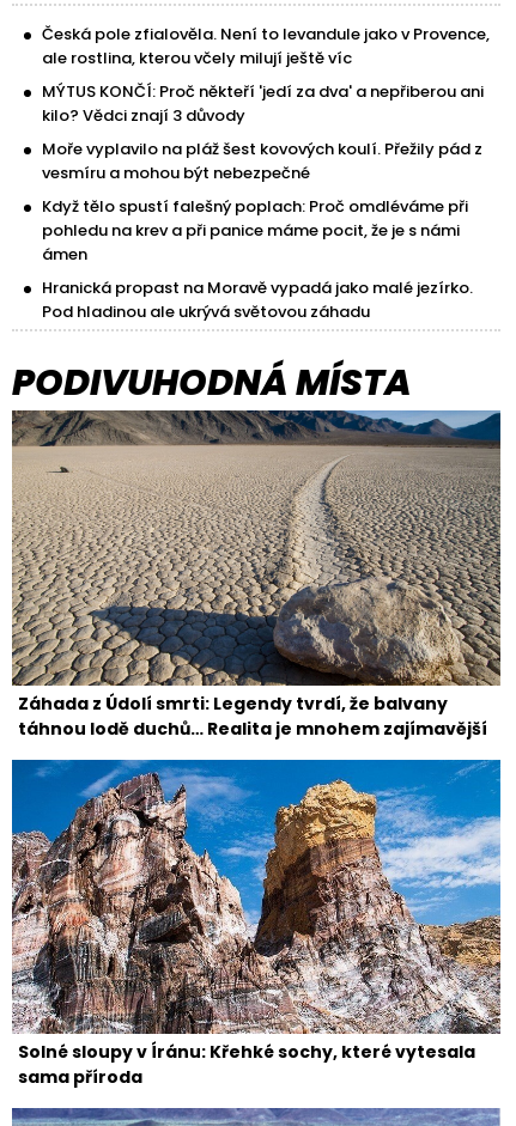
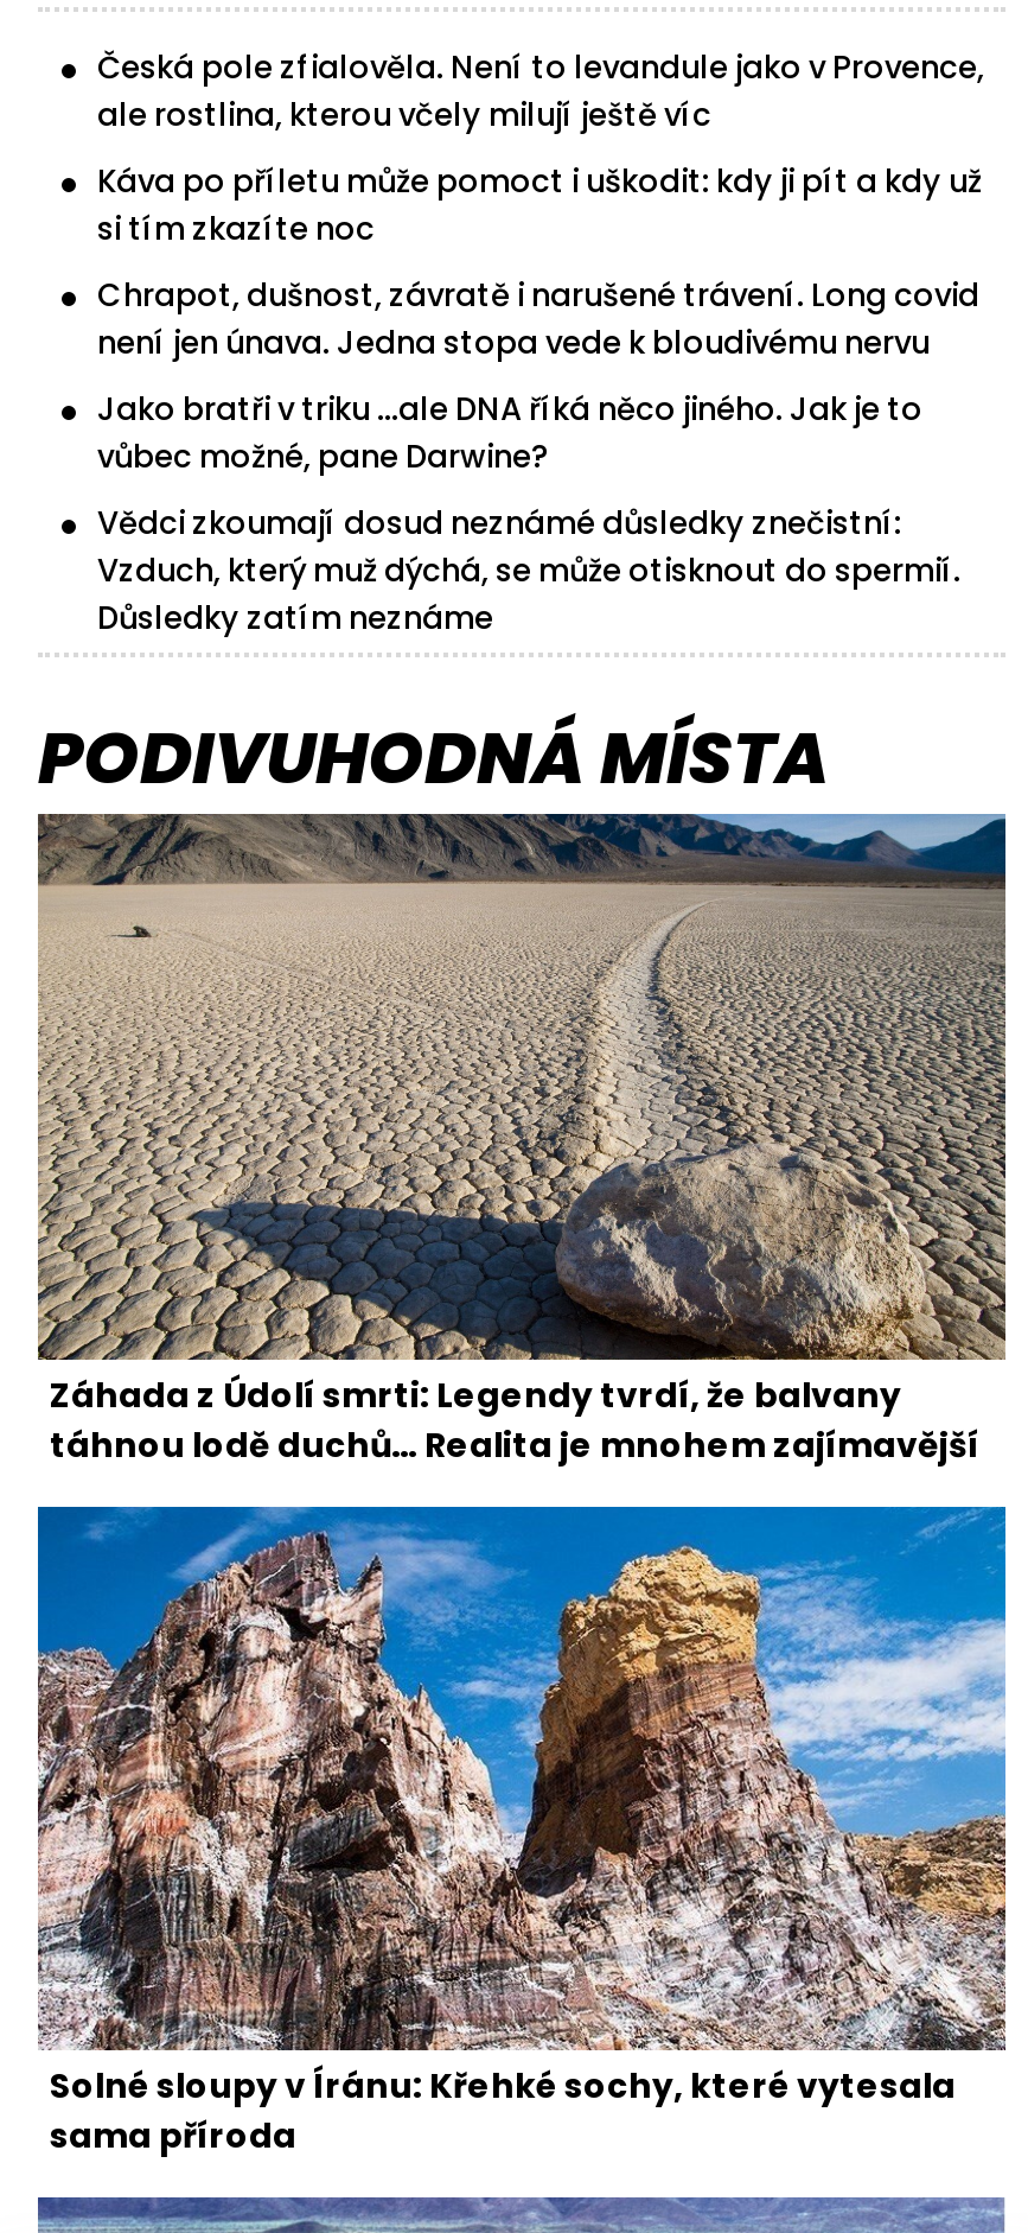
[42,80,484,127] MÝTUS KONČÍ: Proč někteří 'jedí za dva' a nepřiberou ani | kilo? Vědci znají 3 důvody -> [97,159,982,252] Káva po příletu může pomoct i uškodit: kdy ji pít a kdy už | si tím zkazíte noc
[42,138,482,184] Moře vyplavilo na pláž šest kovových koulí. Přežily pád z | vesmíru a mohou být nebezpečné -> [97,273,979,365] Chrapot, dušnost, závratě i narušené trávení. Long covid | není jen únava. Jedna stopa vede k bloudivému nervu
[42,195,468,266] Když tělo spustí falešný poplach: Proč omdléváme při | pohledu na krev a při panice máme pocit, že je s námi | ámen -> [97,387,922,479] Jako bratři v triku ...ale DNA říká něco jiného. Jak je to | vůbec možné, pane Darwine?
[42,276,473,323] Hranická propast na Moravě vypadá jako malé jezírko. | Pod hladinou ale ukrývá světovou záhadu -> [97,501,960,641] Vědci zkoumají dosud neznámé důsledky znečistní: | Vzduch, který muž dýchá, se může otisknout do spermií. | Důsledky zatím neznáme

